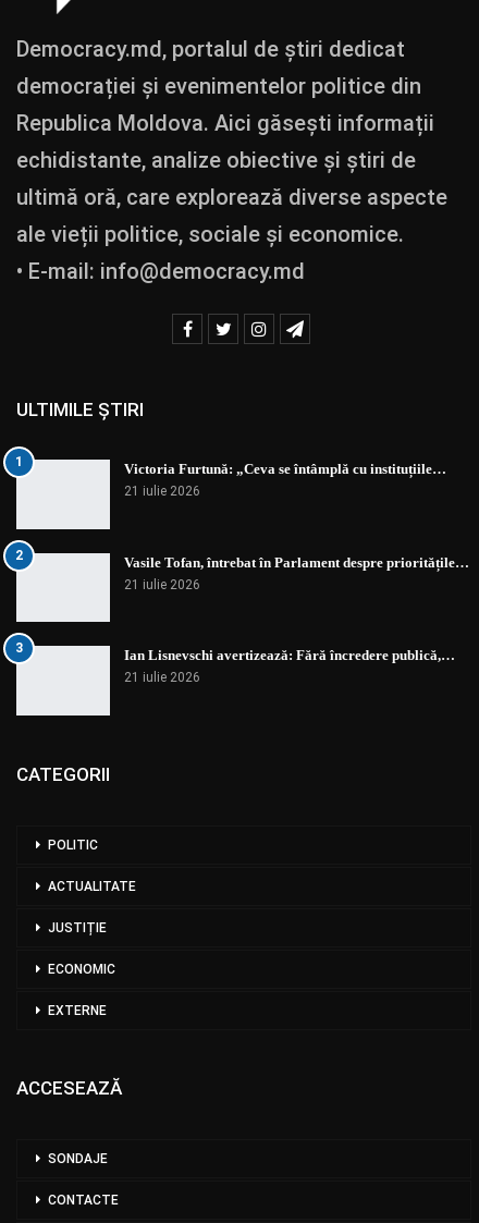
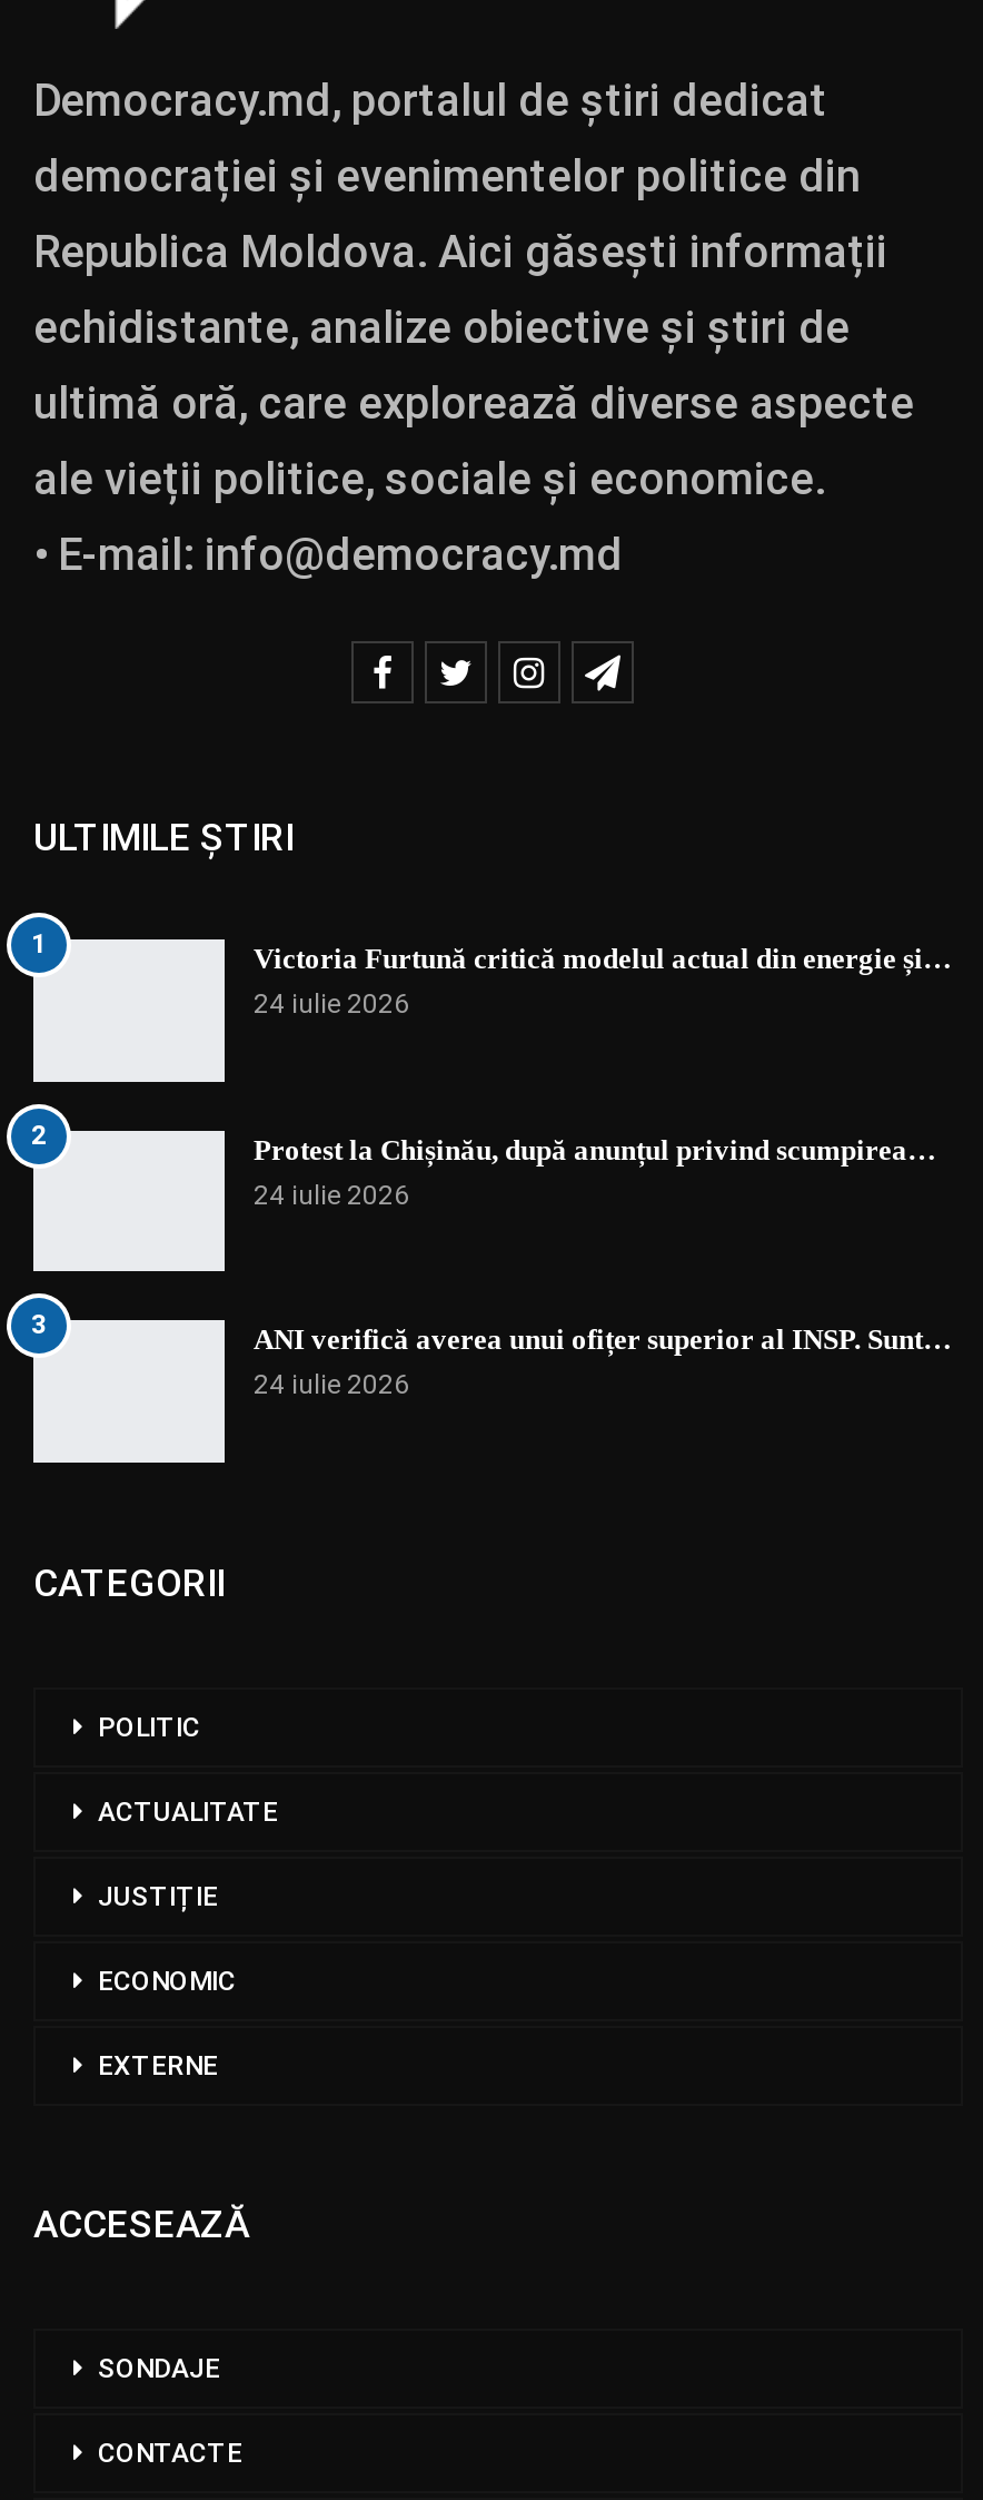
[124,461,446,499] Victoria Furtună: „Ceva se întâmplă cu instituțiile… | 21 iulie 2026 -> [254,942,952,1020] Victoria Furtună critică modelul actual din energie și… | 24 iulie 2026
[124,554,469,592] Vasile Tofan, întrebat în Parlament despre prioritățile… | 21 iulie 2026 -> [254,1133,936,1211] Protest la Chișinău, după anunțul privind scumpirea… | 24 iulie 2026
[124,647,455,685] Ian Lisnevschi avertizează: Fără încredere publică,… | 21 iulie 2026 -> [254,1323,952,1401] ANI verifică averea unui ofițer superior al INSP. Sunt… | 24 iulie 2026

